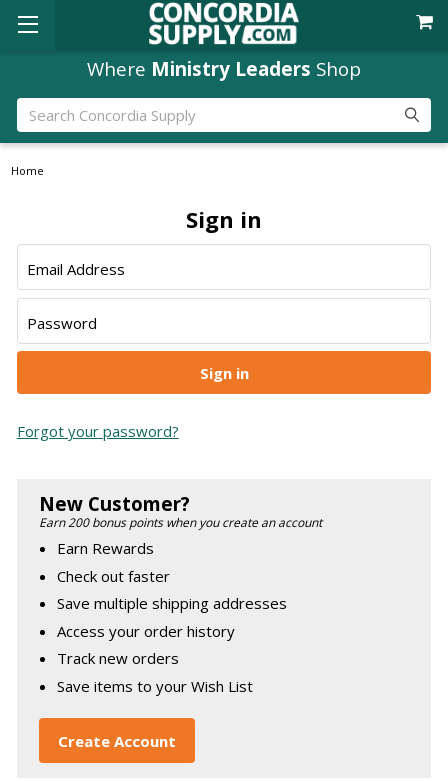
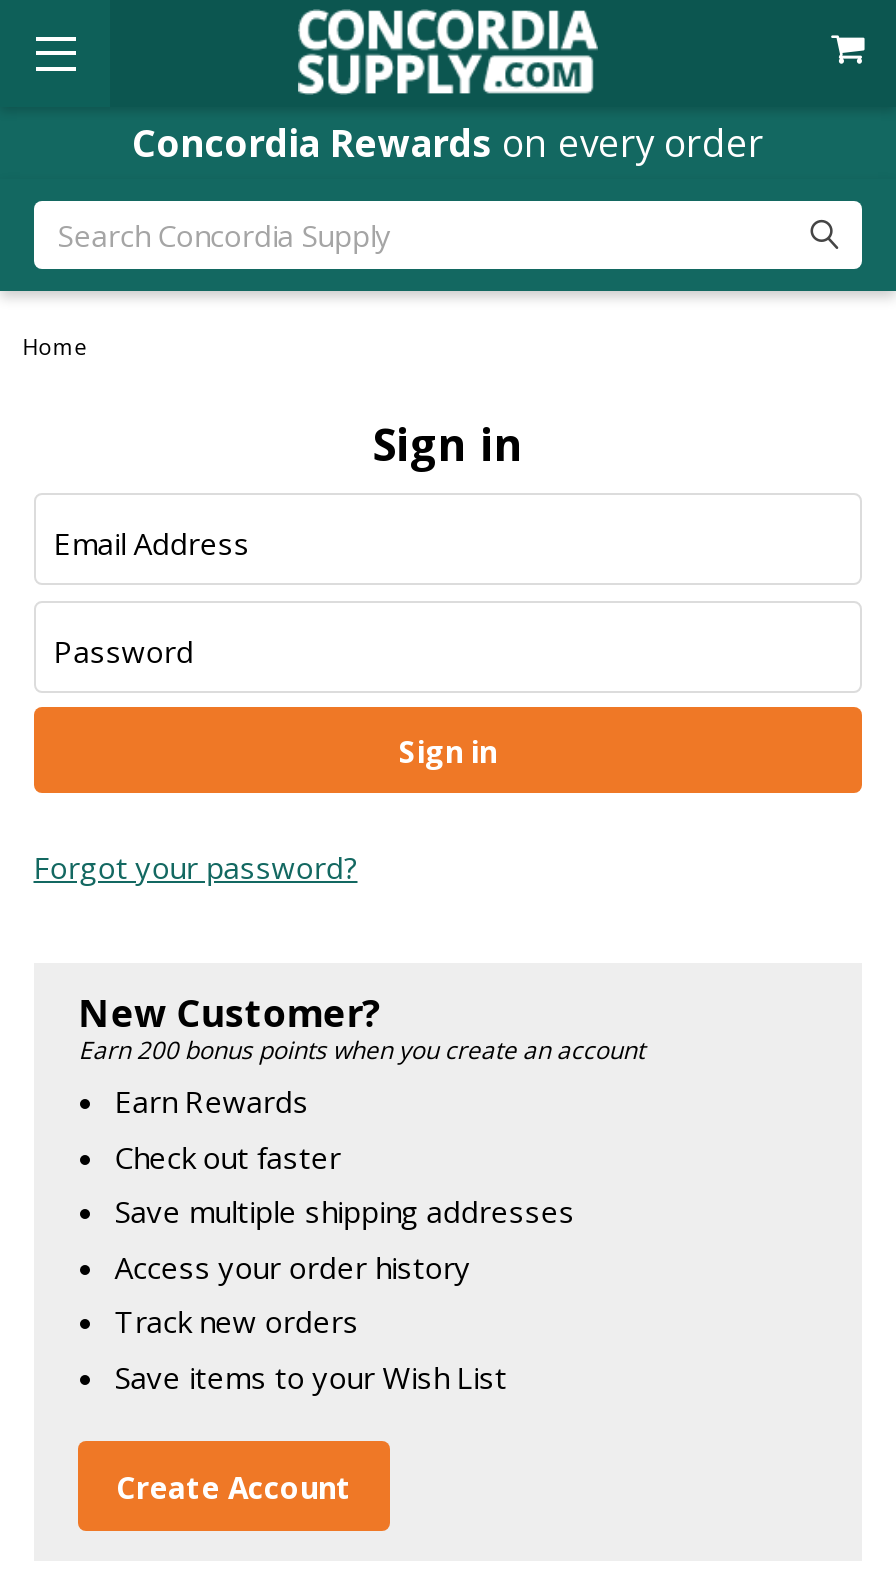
[87,55,361,80] Where Ministry Leaders Shop -> [132,116,764,166] Concordia Rewards on every order

